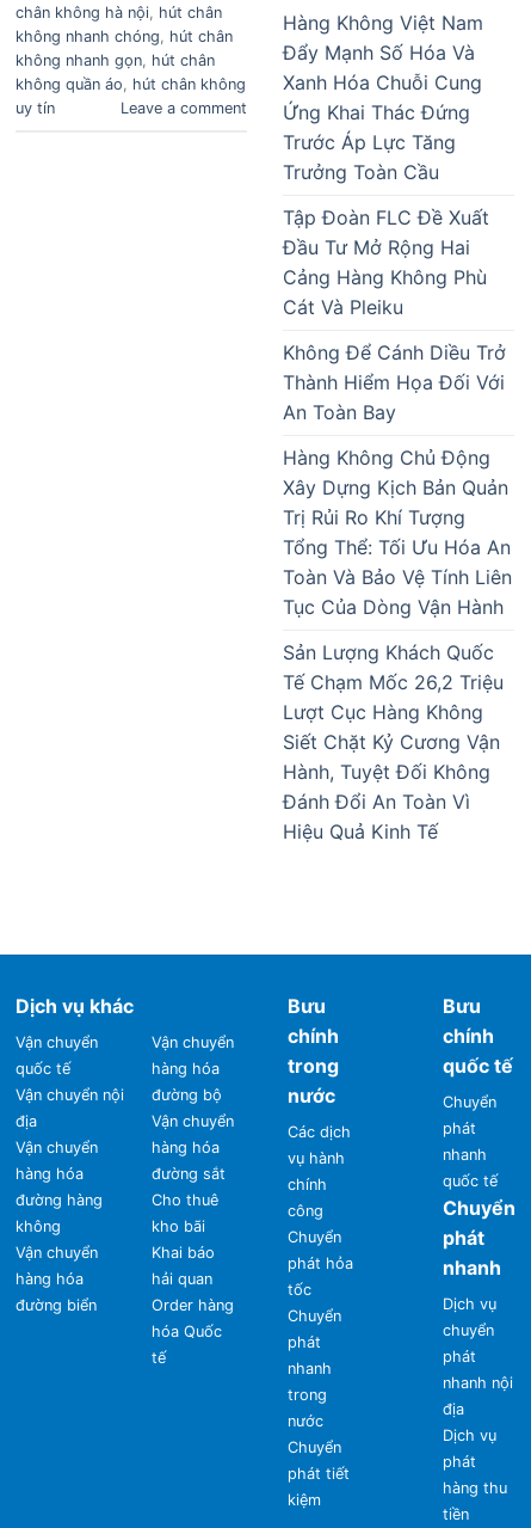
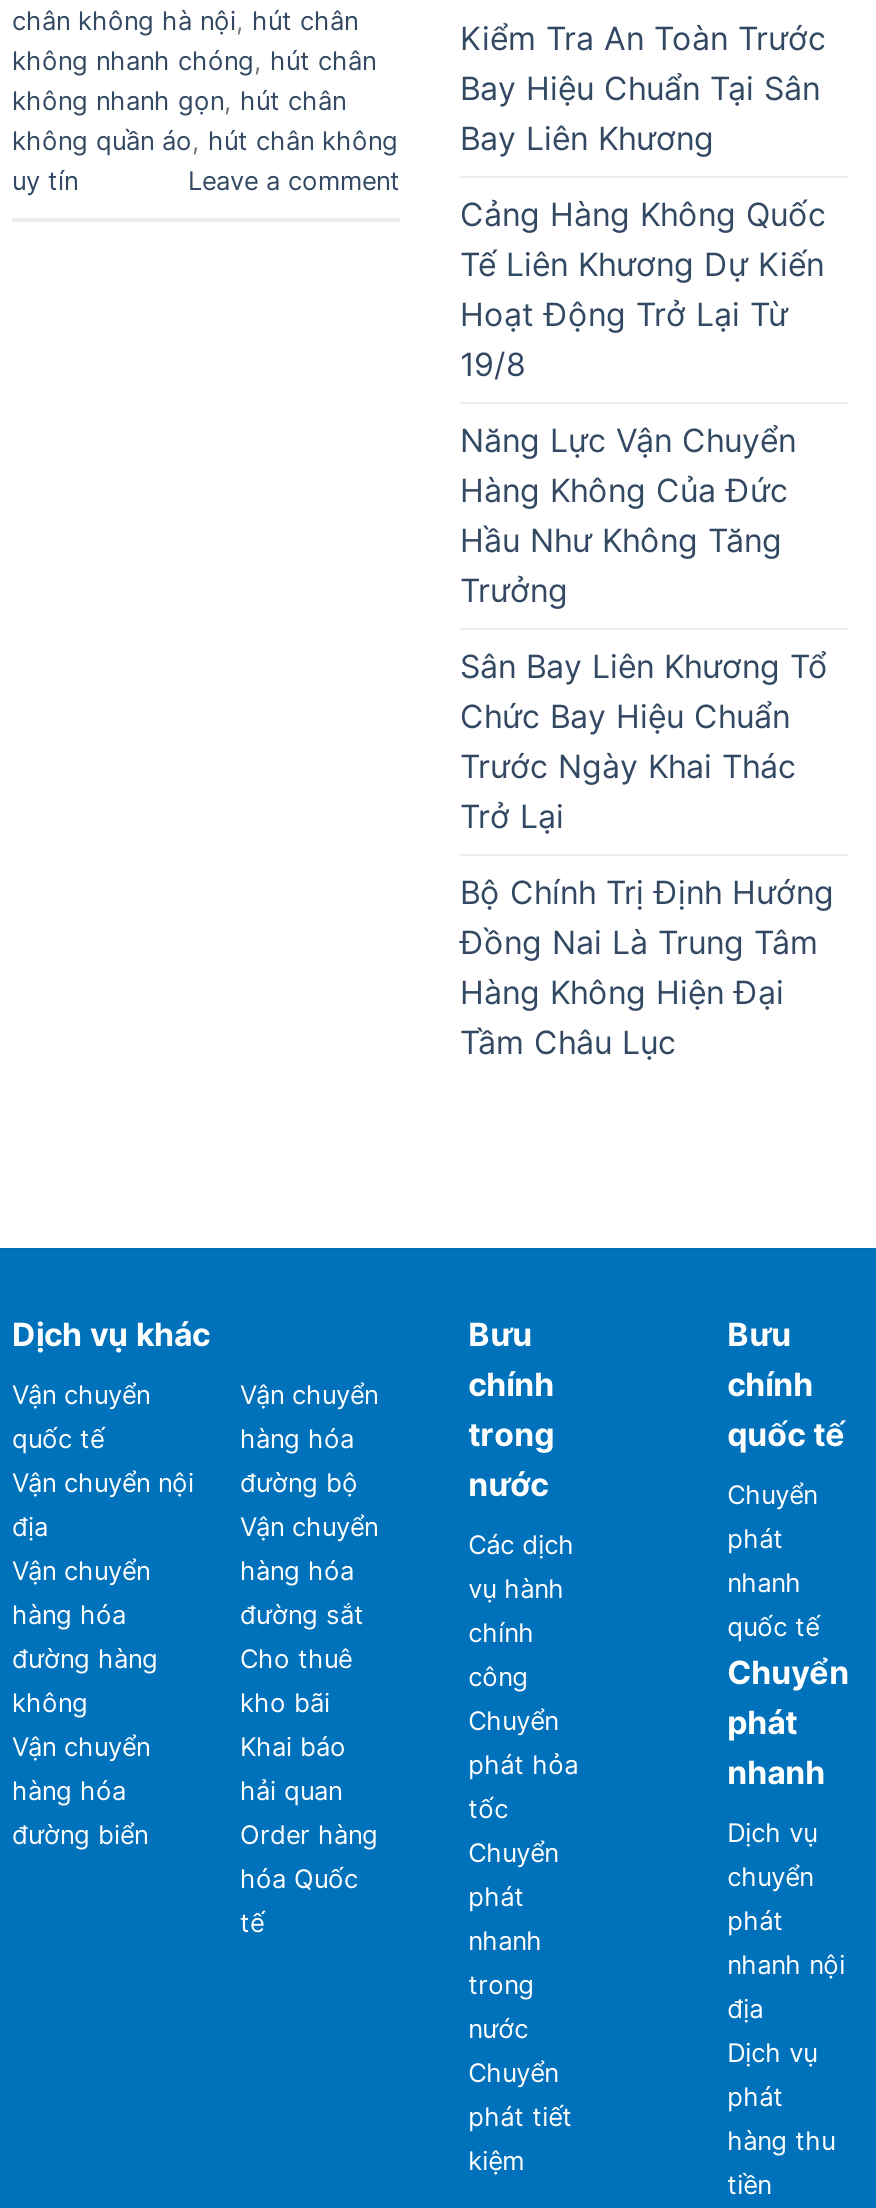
[283,11,483,184] Hàng Không Việt Nam | Đẩy Mạnh Số Hóa Và | Xanh Hóa Chuỗi Cung | Ứng Khai Thác Đứng | Trước Áp Lực Tăng | Trưởng Toàn Cầu -> [460,18,826,158] Kiểm Tra An Toàn Trước | Bay Hiệu Chuẩn Tại Sân | Bay Liên Khương
[283,206,489,319] Tập Đoàn FLC Đề Xuất | Đầu Tư Mở Rộng Hai | Cảng Hàng Không Phù | Cát Và Pleiku -> [460,194,826,384] Cảng Hàng Không Quốc | Tế Liên Khương Dự Kiến | Hoạt Động Trở Lại Từ | 19/8
[283,341,506,424] Không Để Cánh Diều Trở | Thành Hiểm Họa Đối Với | An Toàn Bay -> [460,420,796,610] Năng Lực Vận Chuyển | Hàng Không Của Đức | Hầu Như Không Tăng | Trưởng
[283,446,512,619] Hàng Không Chủ Động | Xây Dựng Kịch Bản Quản | Trị Rủi Ro Khí Tượng | Tổng Thể: Tối Ưu Hóa An | Toàn Và Bảo Vệ Tính Liên | Tục Của Dòng Vận Hành -> [460,646,828,836] Sân Bay Liên Khương Tổ | Chức Bay Hiệu Chuẩn | Trước Ngày Khai Thác | Trở Lại
[283,640,504,844] Sản Lượng Khách Quốc | Tế Chạm Mốc 26,2 Triệu | Lượt Cục Hàng Không | Siết Chặt Kỷ Cương Vận | Hành, Tuyệt Đối Không | Đánh Đổi An Toàn Vì | Hiệu Quả Kinh Tế -> [460,872,834,1062] Bộ Chính Trị Định Hướng | Đồng Nai Là Trung Tâm | Hàng Không Hiện Đại | Tầm Châu Lục

